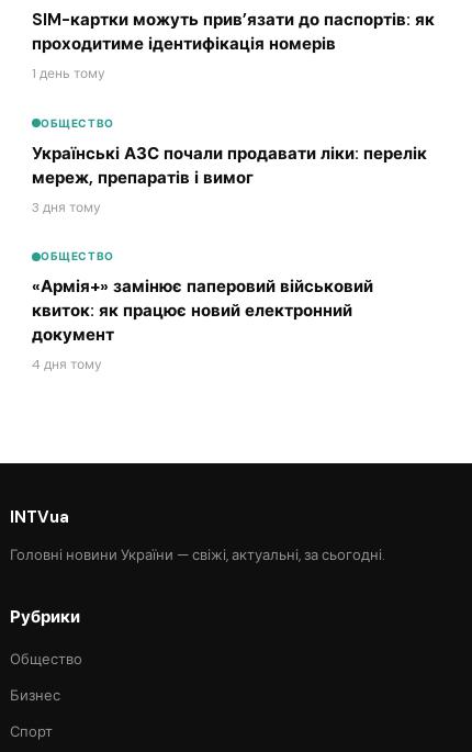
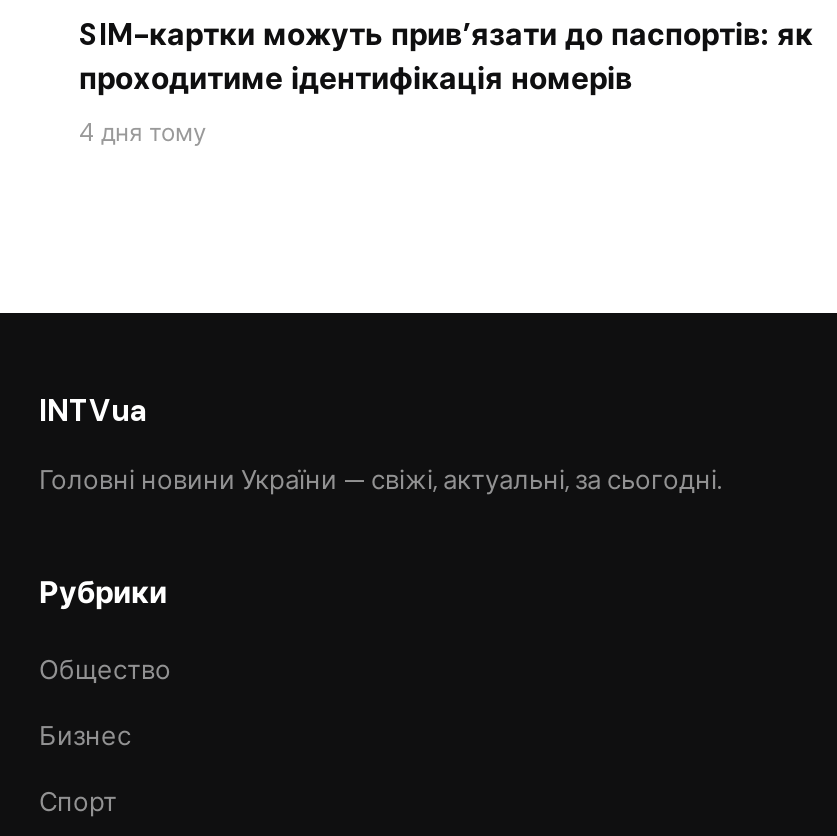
[32,65,427,346] 1 день тому | ОБЩЕСТВО | Українські АЗС почали продавати ліки: перелік | мереж, препаратів і вимог | 3 дня тому | ОБЩЕСТВО | «Армія+» замінює паперовий військовий | квиток: як працює новий електронний | документ -> none

